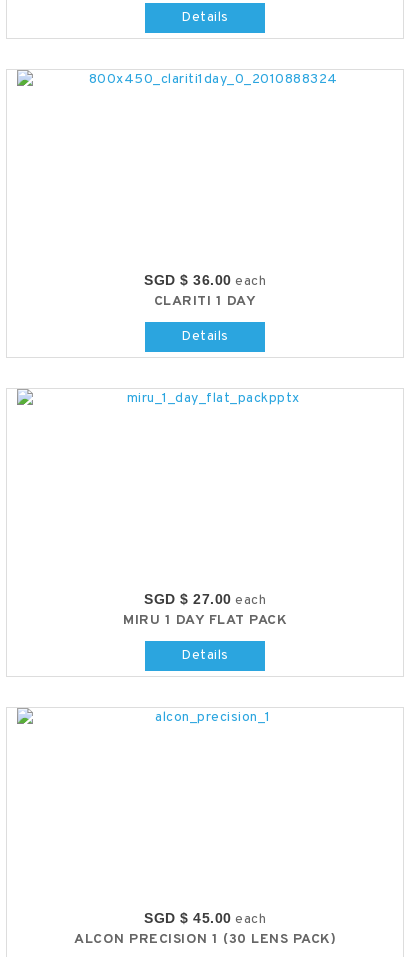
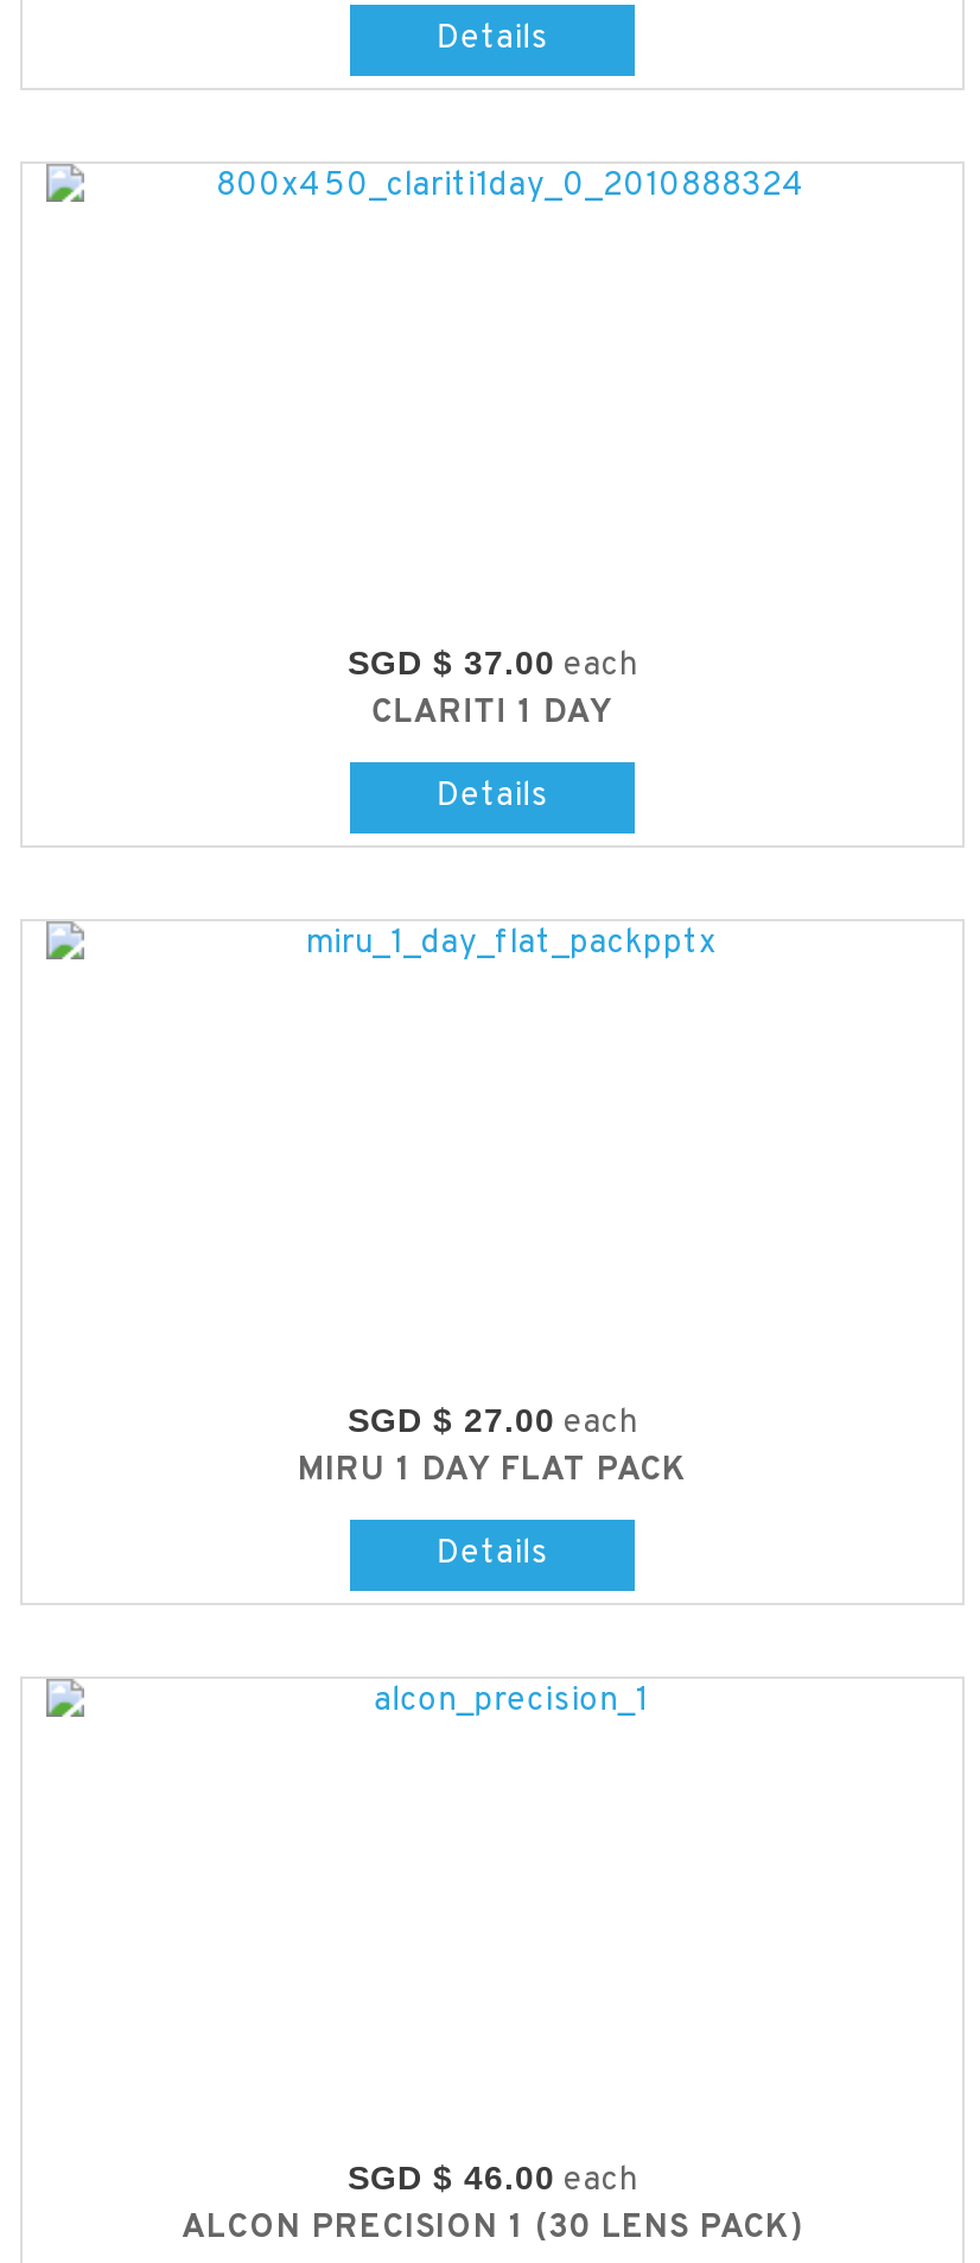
[144,272,266,290] SGD $ 36.00 each -> [348,644,637,687] SGD $ 37.00 each
[144,910,266,928] SGD $ 45.00 each -> [348,2159,637,2202] SGD $ 46.00 each

